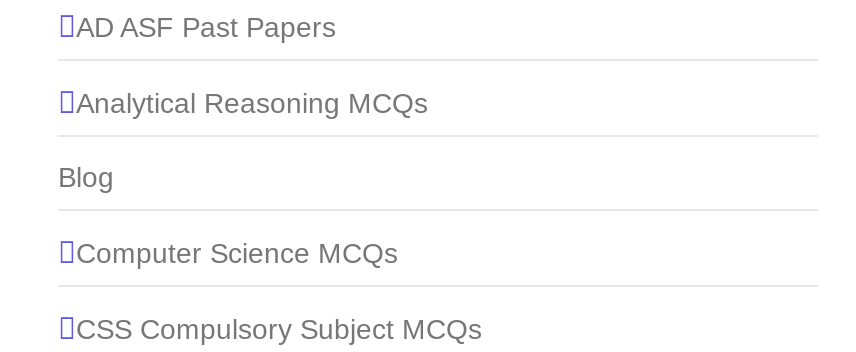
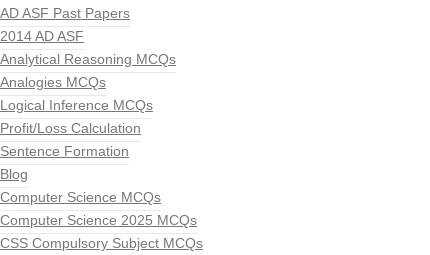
none -> [0,28,84,44] 2014 AD ASF
none -> [0,74,153,159] Analogies MCQs | Logical Inference MCQs | Profit/Loss Calculation | Sentence Formation
none -> [0,212,197,228] Computer Science 2025 MCQs

